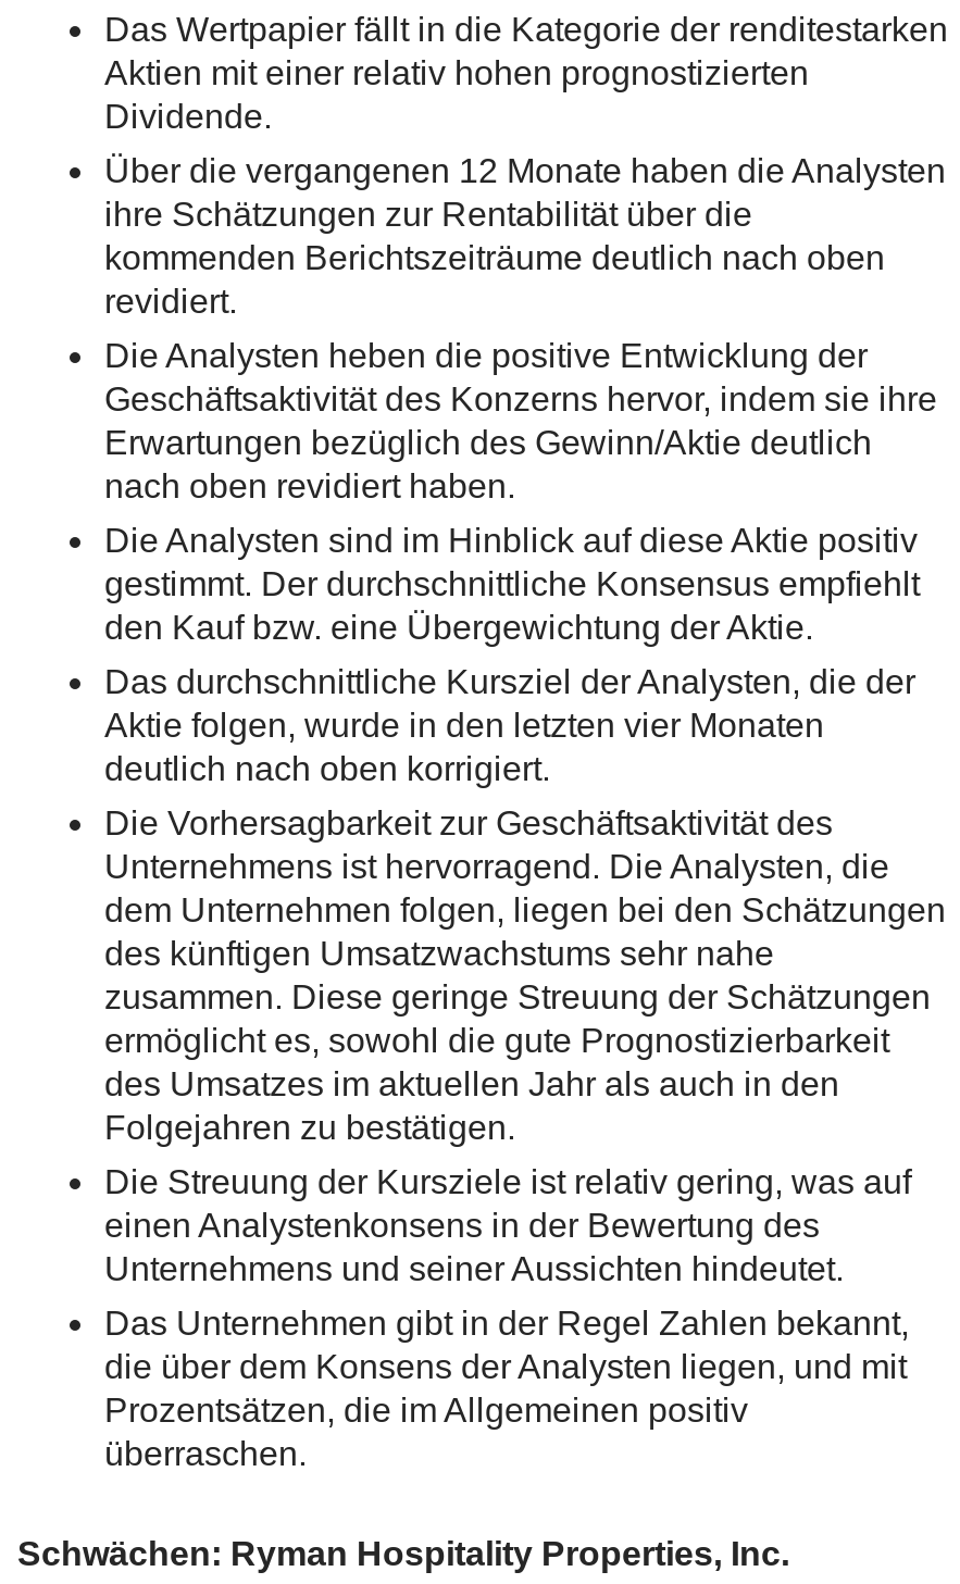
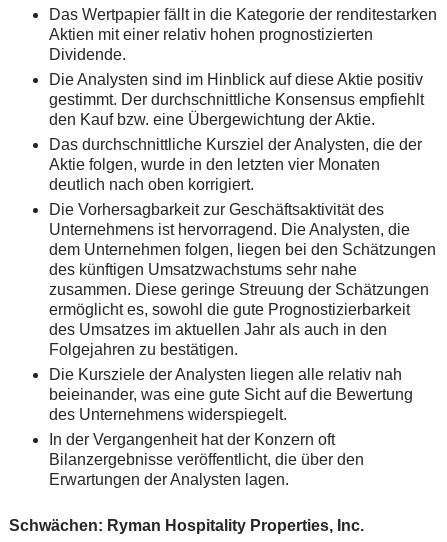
[104,152,946,504] Über die vergangenen 12 Monate haben die Analysten | ihre Schätzungen zur Rentabilität über die | kommenden Berichtszeiträume deutlich nach oben | revidiert. | Die Analysten heben die positive Entwicklung der | Geschäftsaktivität des Konzerns hervor, indem sie ihre | Erwartungen bezüglich des Gewinn/Aktie deutlich | nach oben revidiert haben. -> none
[104,1163,911,1287] Die Streuung der Kursziele ist relativ gering, was auf | einen Analystenkonsens in der Bewertung des | Unternehmens und seiner Aussichten hindeutet. -> [49,366,413,423] Die Kursziele der Analysten liegen alle relativ nah | beieinander, was eine gute Sicht auf die Bewertung | des Unternehmens widerspiegelt.
[104,1305,909,1472] Das Unternehmen gibt in der Regel Zahlen bekannt, | die über dem Konsens der Analysten liegen, und mit | Prozentsätzen, die im Allgemeinen positiv | überraschen. -> [49,431,364,488] In der Vergangenheit hat der Konzern oft | Bilanzergebnisse veröffentlicht, die über den | Erwartungen der Analysten lagen.

